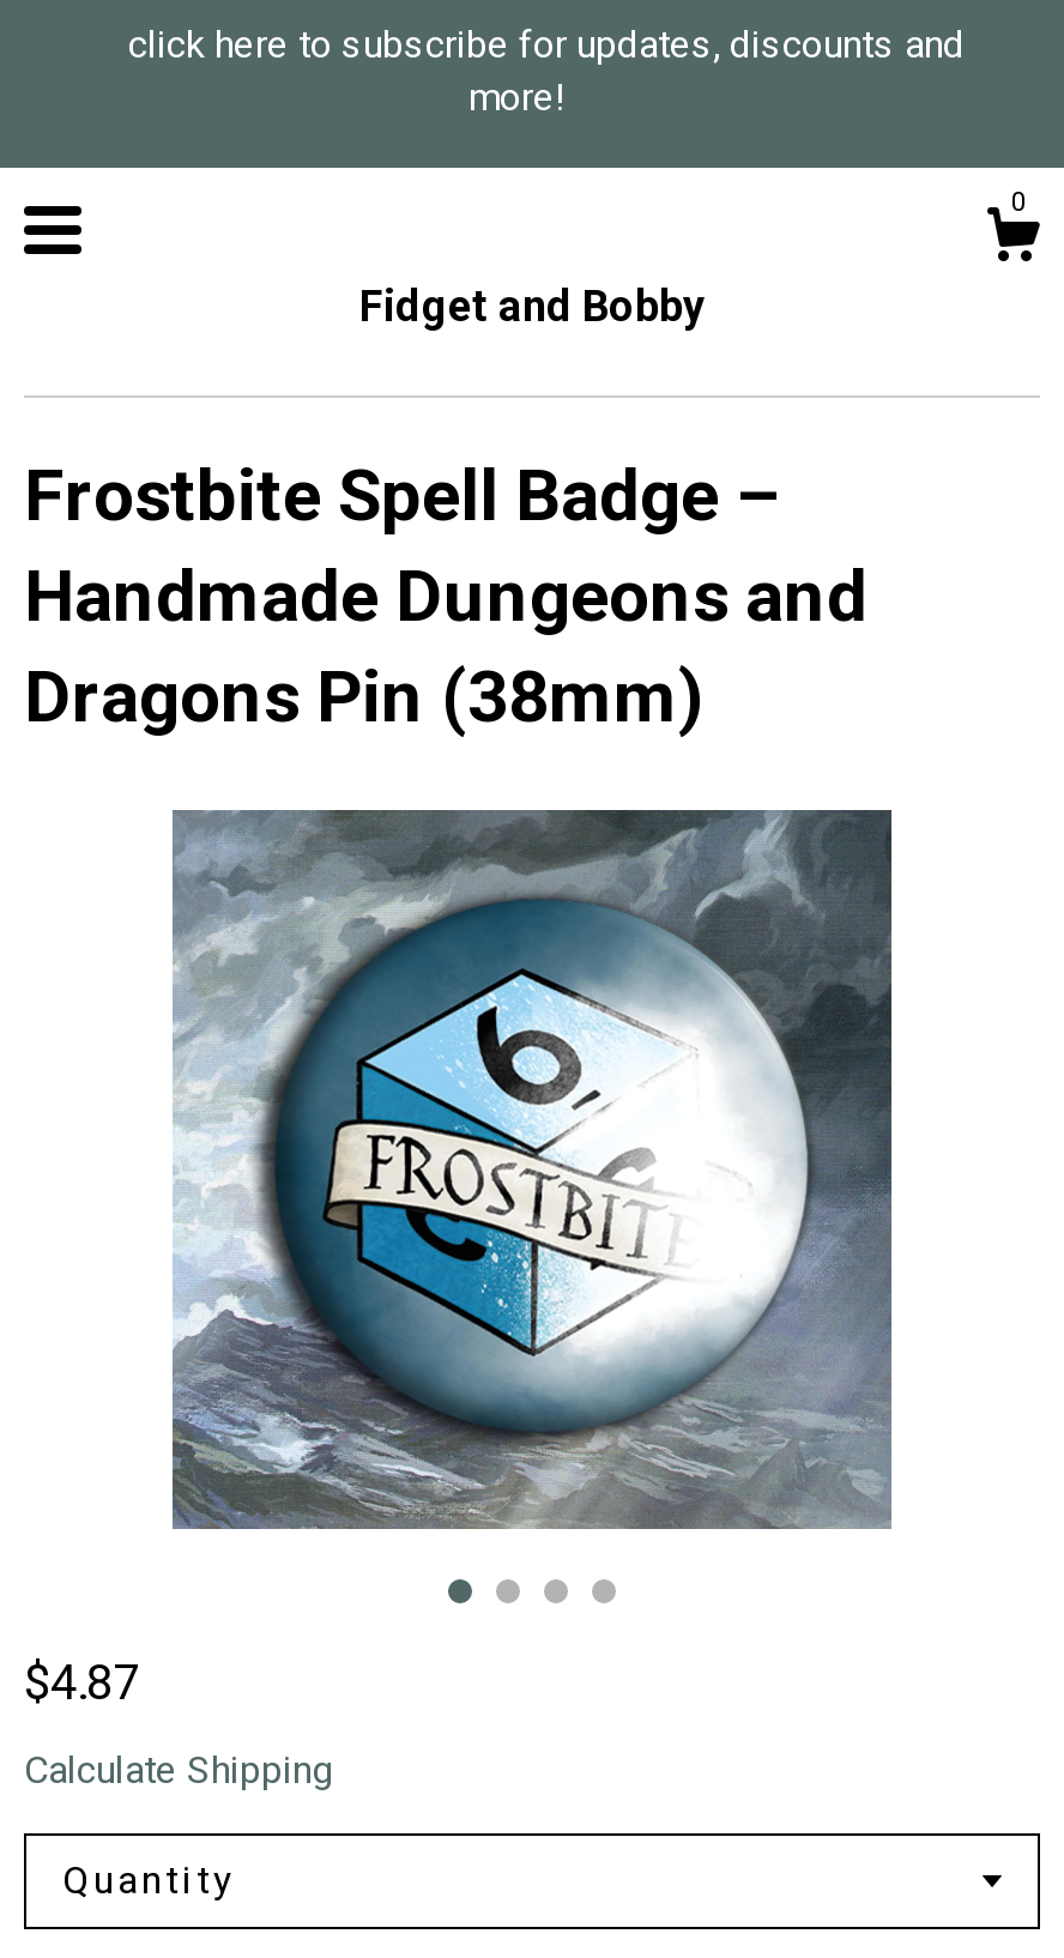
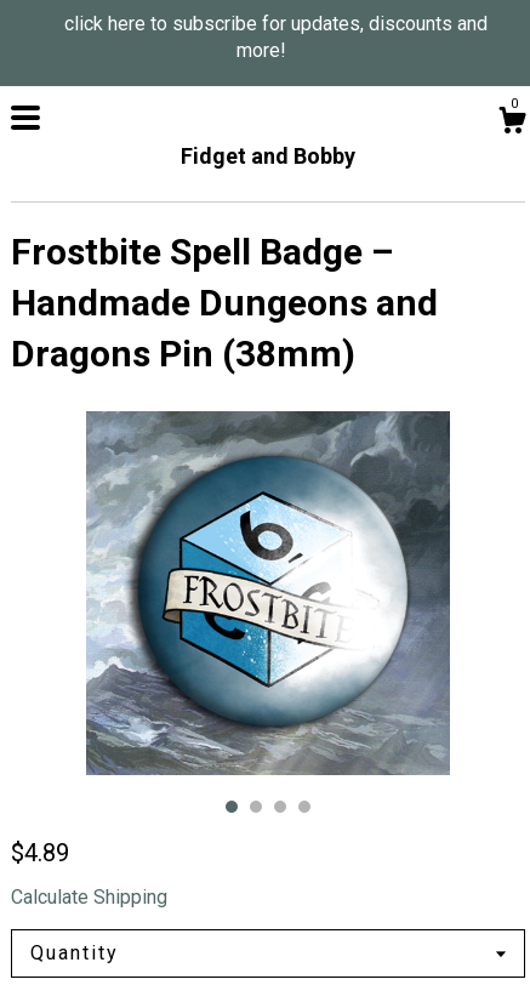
[24,1653,139,1711] $4.87 -> [11,838,69,867] $4.89

